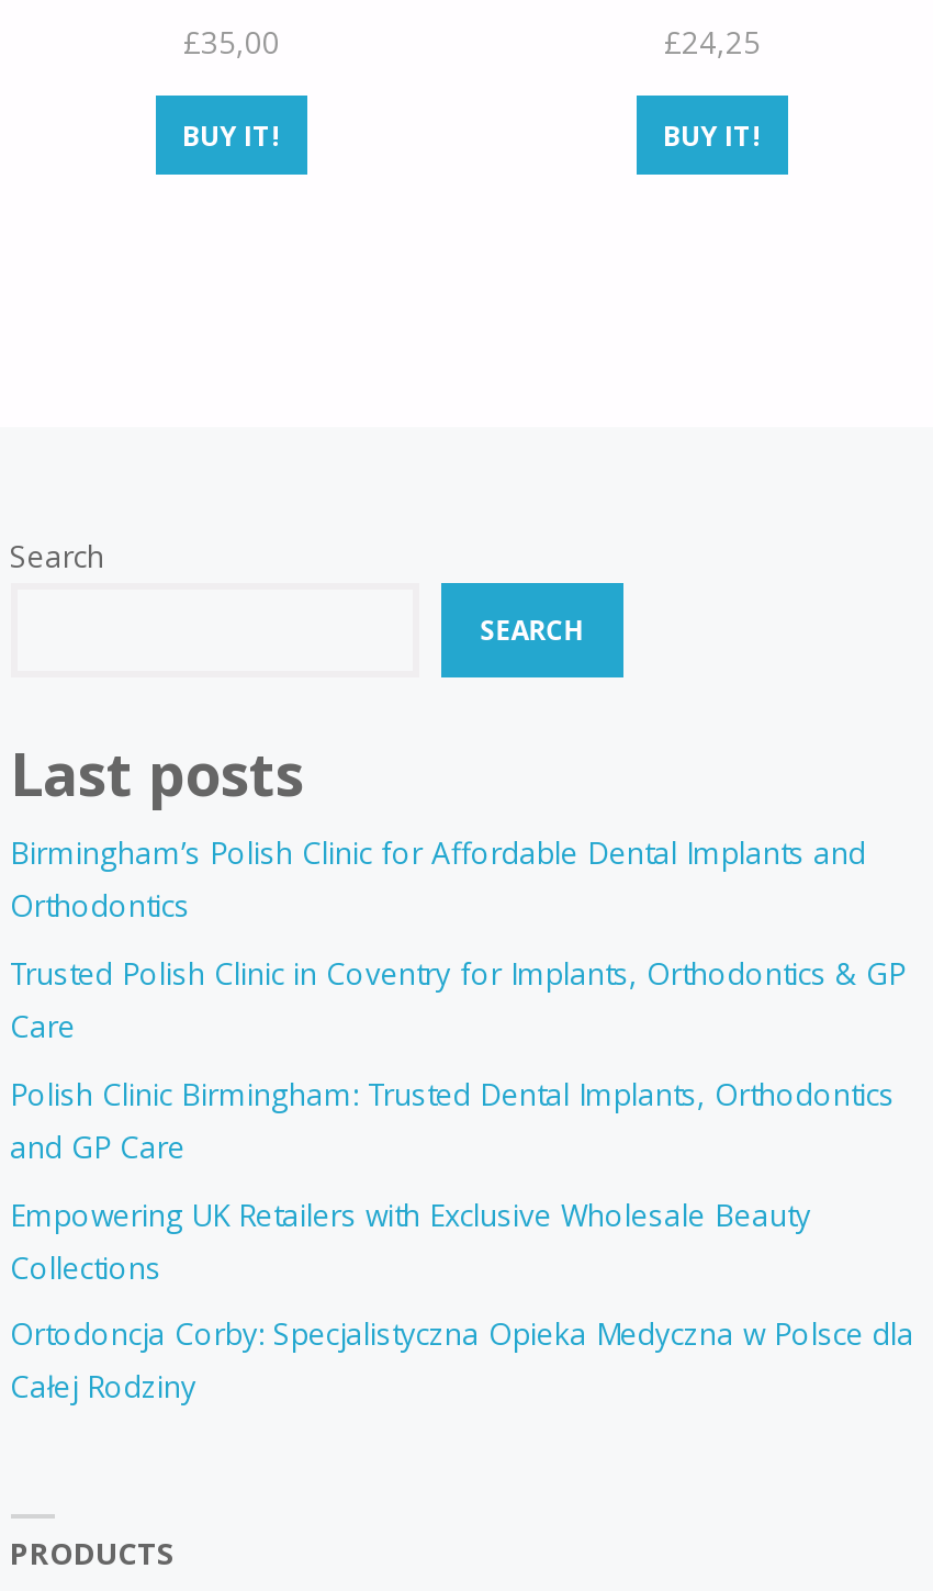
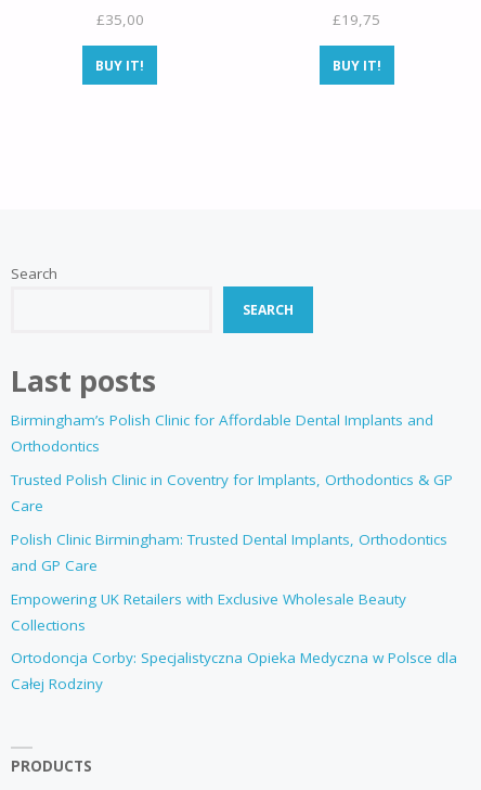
[664,22,761,62] £24,25 -> [333,9,381,29] £19,75

